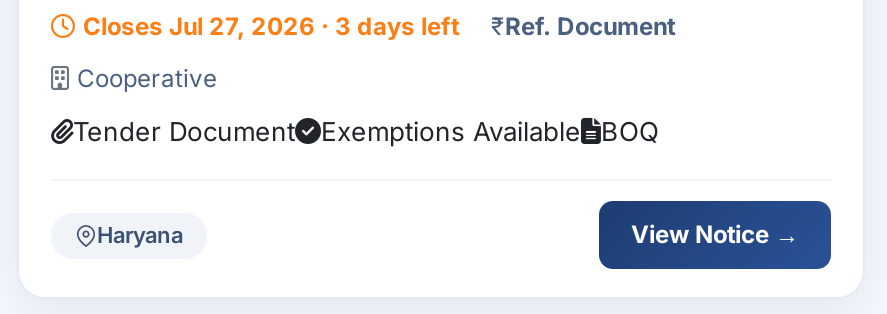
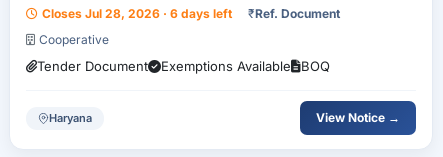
[83,11,459,41] Closes Jul 27, 2026 · 3 days left -> [42,6,232,21] Closes Jul 28, 2026 · 6 days left

